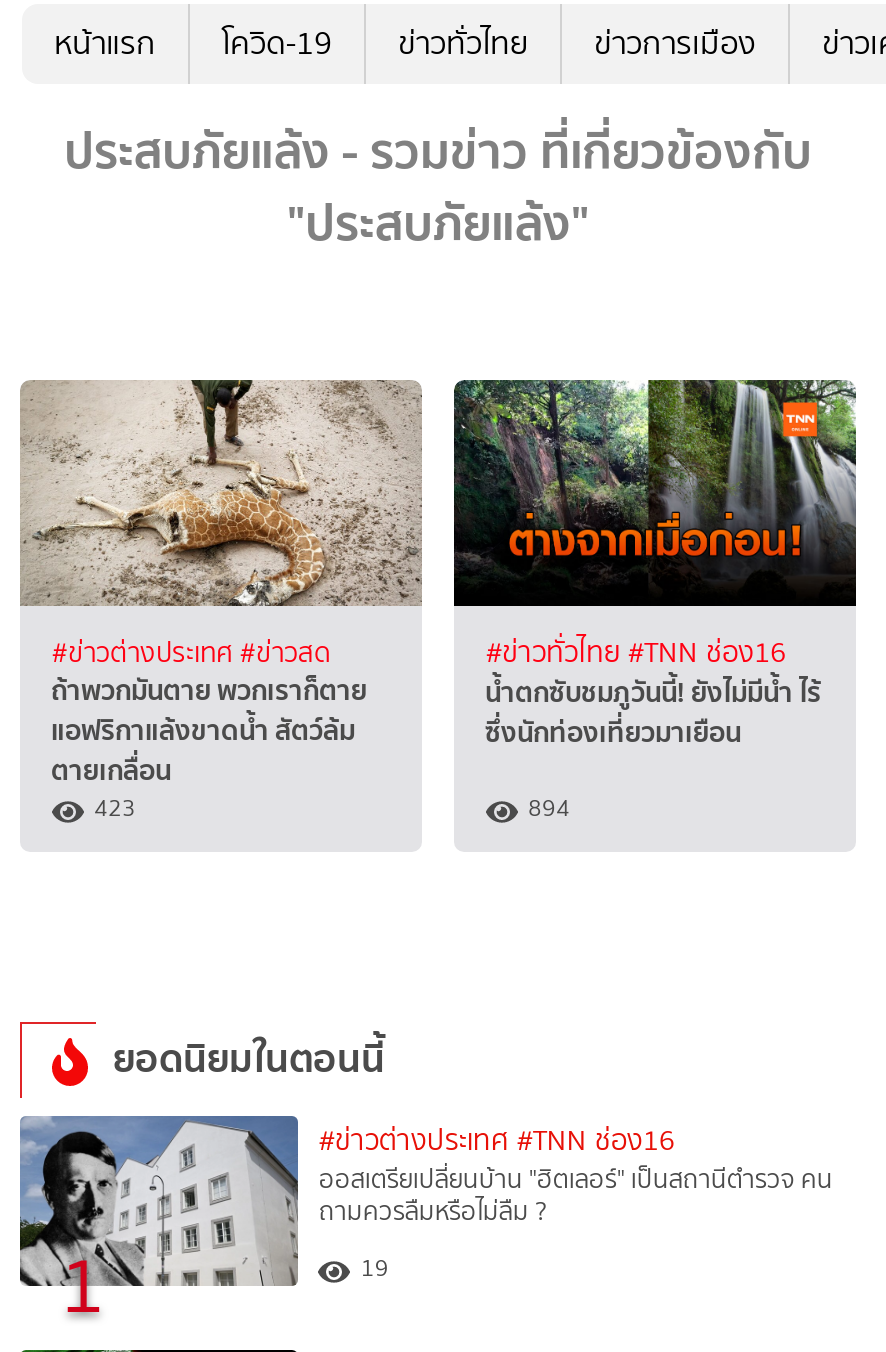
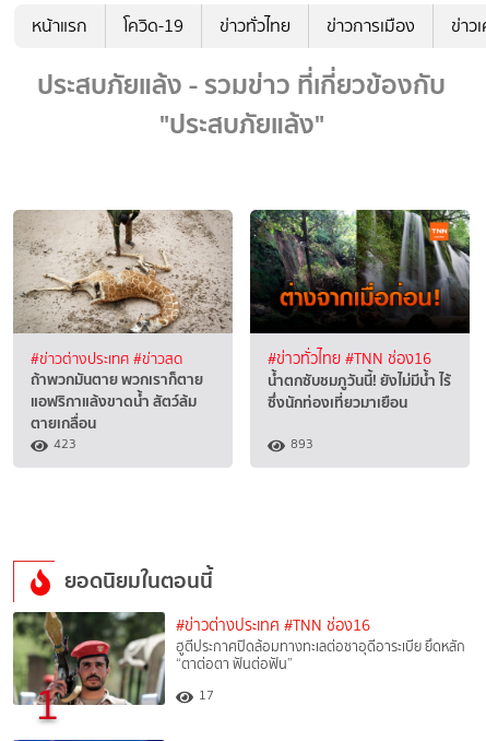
[528,790,570,826] 894 -> [291,434,313,453] 893
[18,1114,833,1286] [image] | ออสเตรียเปลี่ยนบ้าน "ฮิตเลอร์" เป็นสถานีตำรวจ คน | ถามควรลืมหรือไม่ลืม ? -> [12,611,466,705] [image] | ฮูตีประกาศปิดล้อมทางทะเลต่อซาอุดีอาระเบีย ยึดหลัก | “ตาต่อตา ฟันต่อฟัน”
[361,1250,389,1286] 19 -> [199,685,214,705] 17

